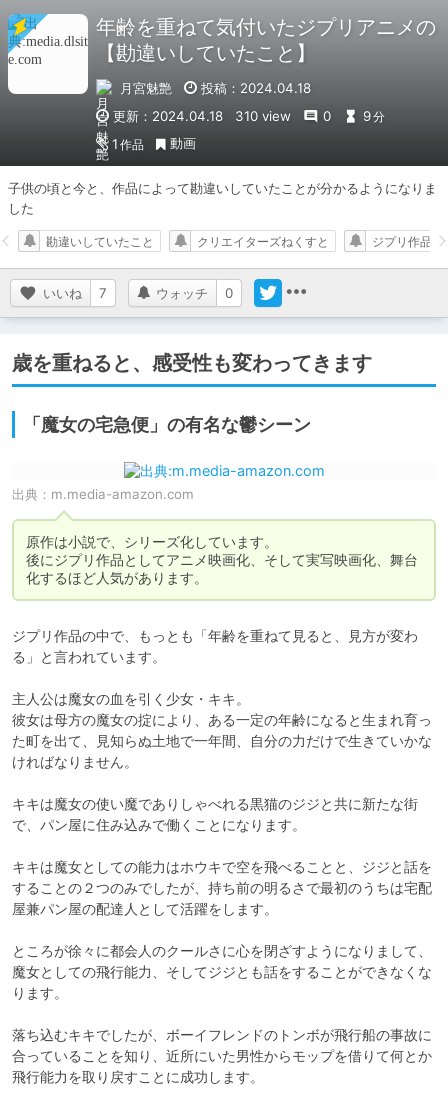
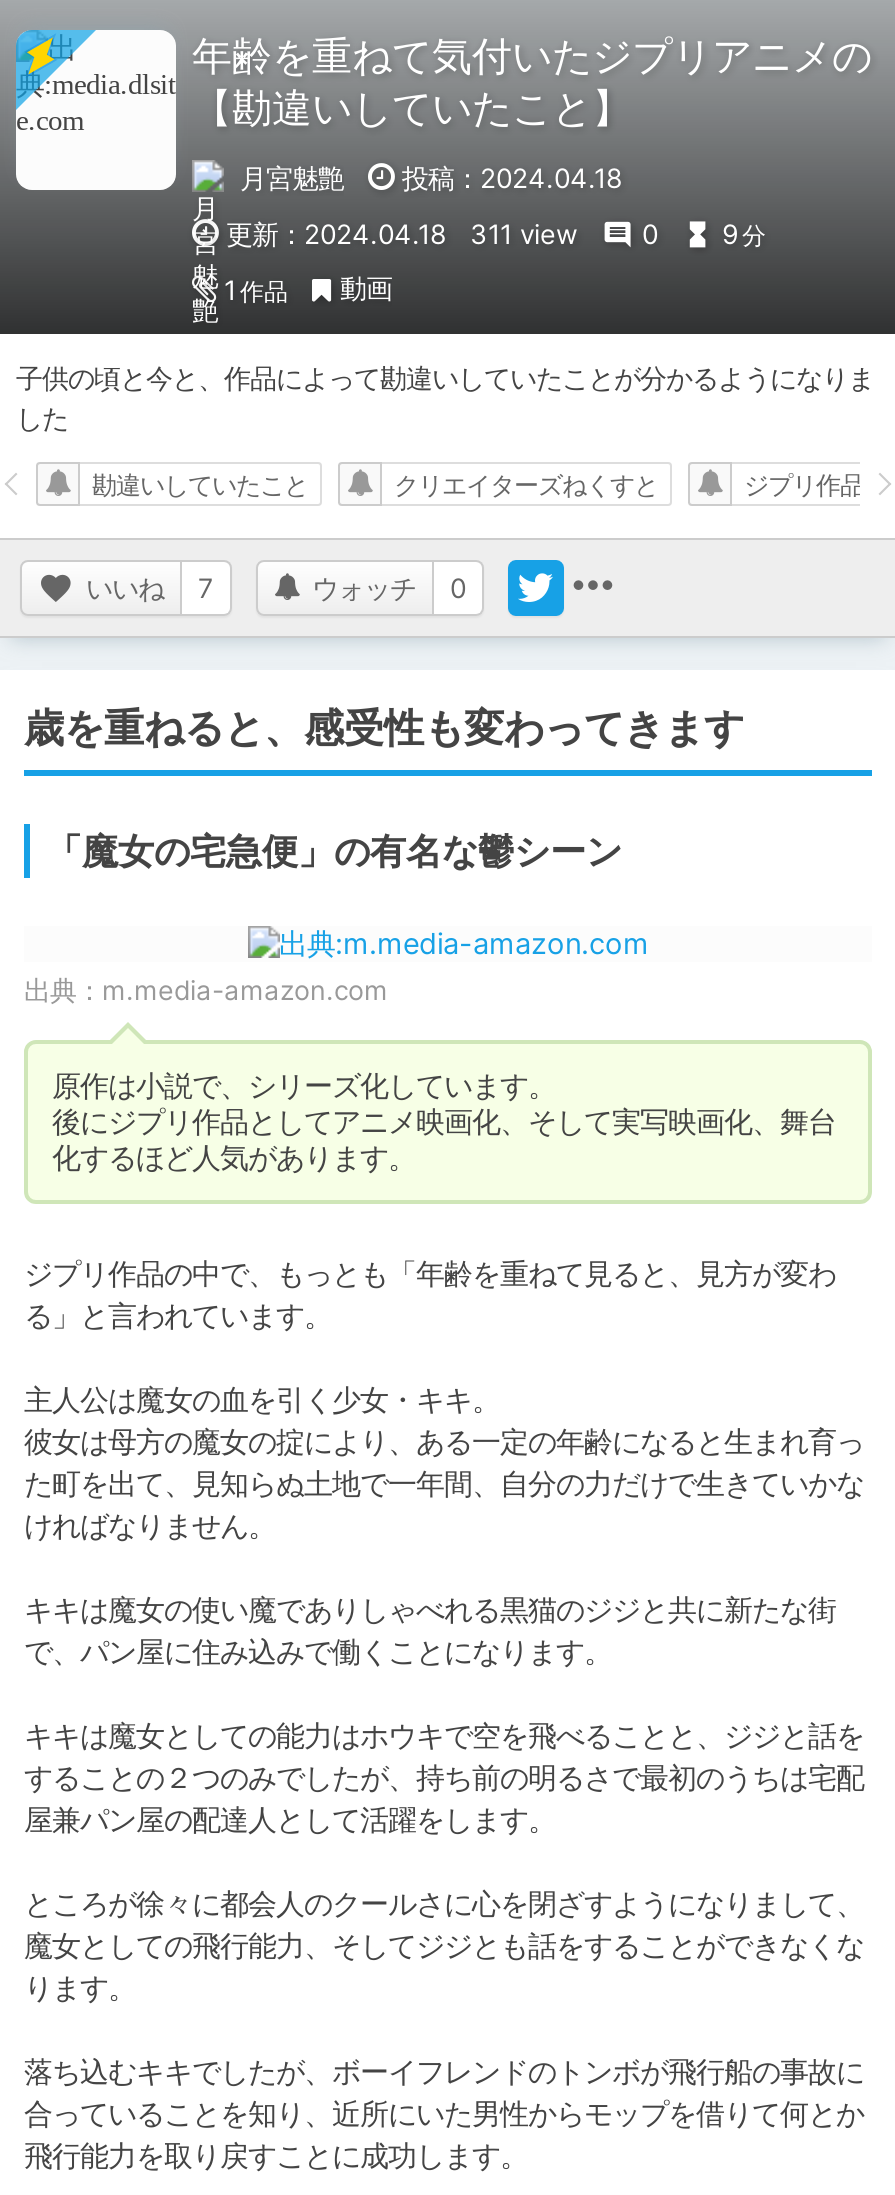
[113,107,385,123] 更新：2024.04.18 310 view 0 9 分 -> [226,217,766,249] 更新：2024.04.18 311 view 0 9 分

